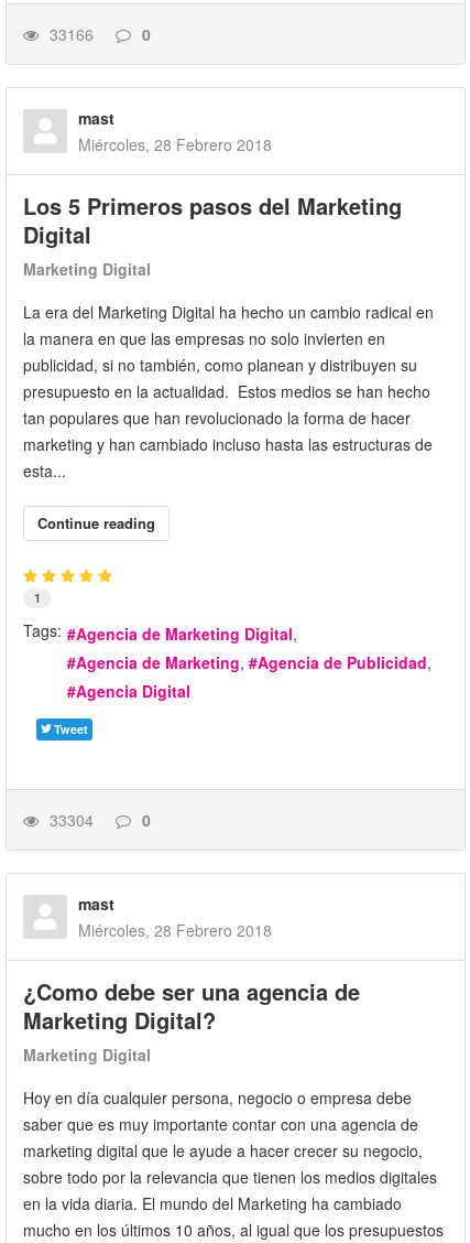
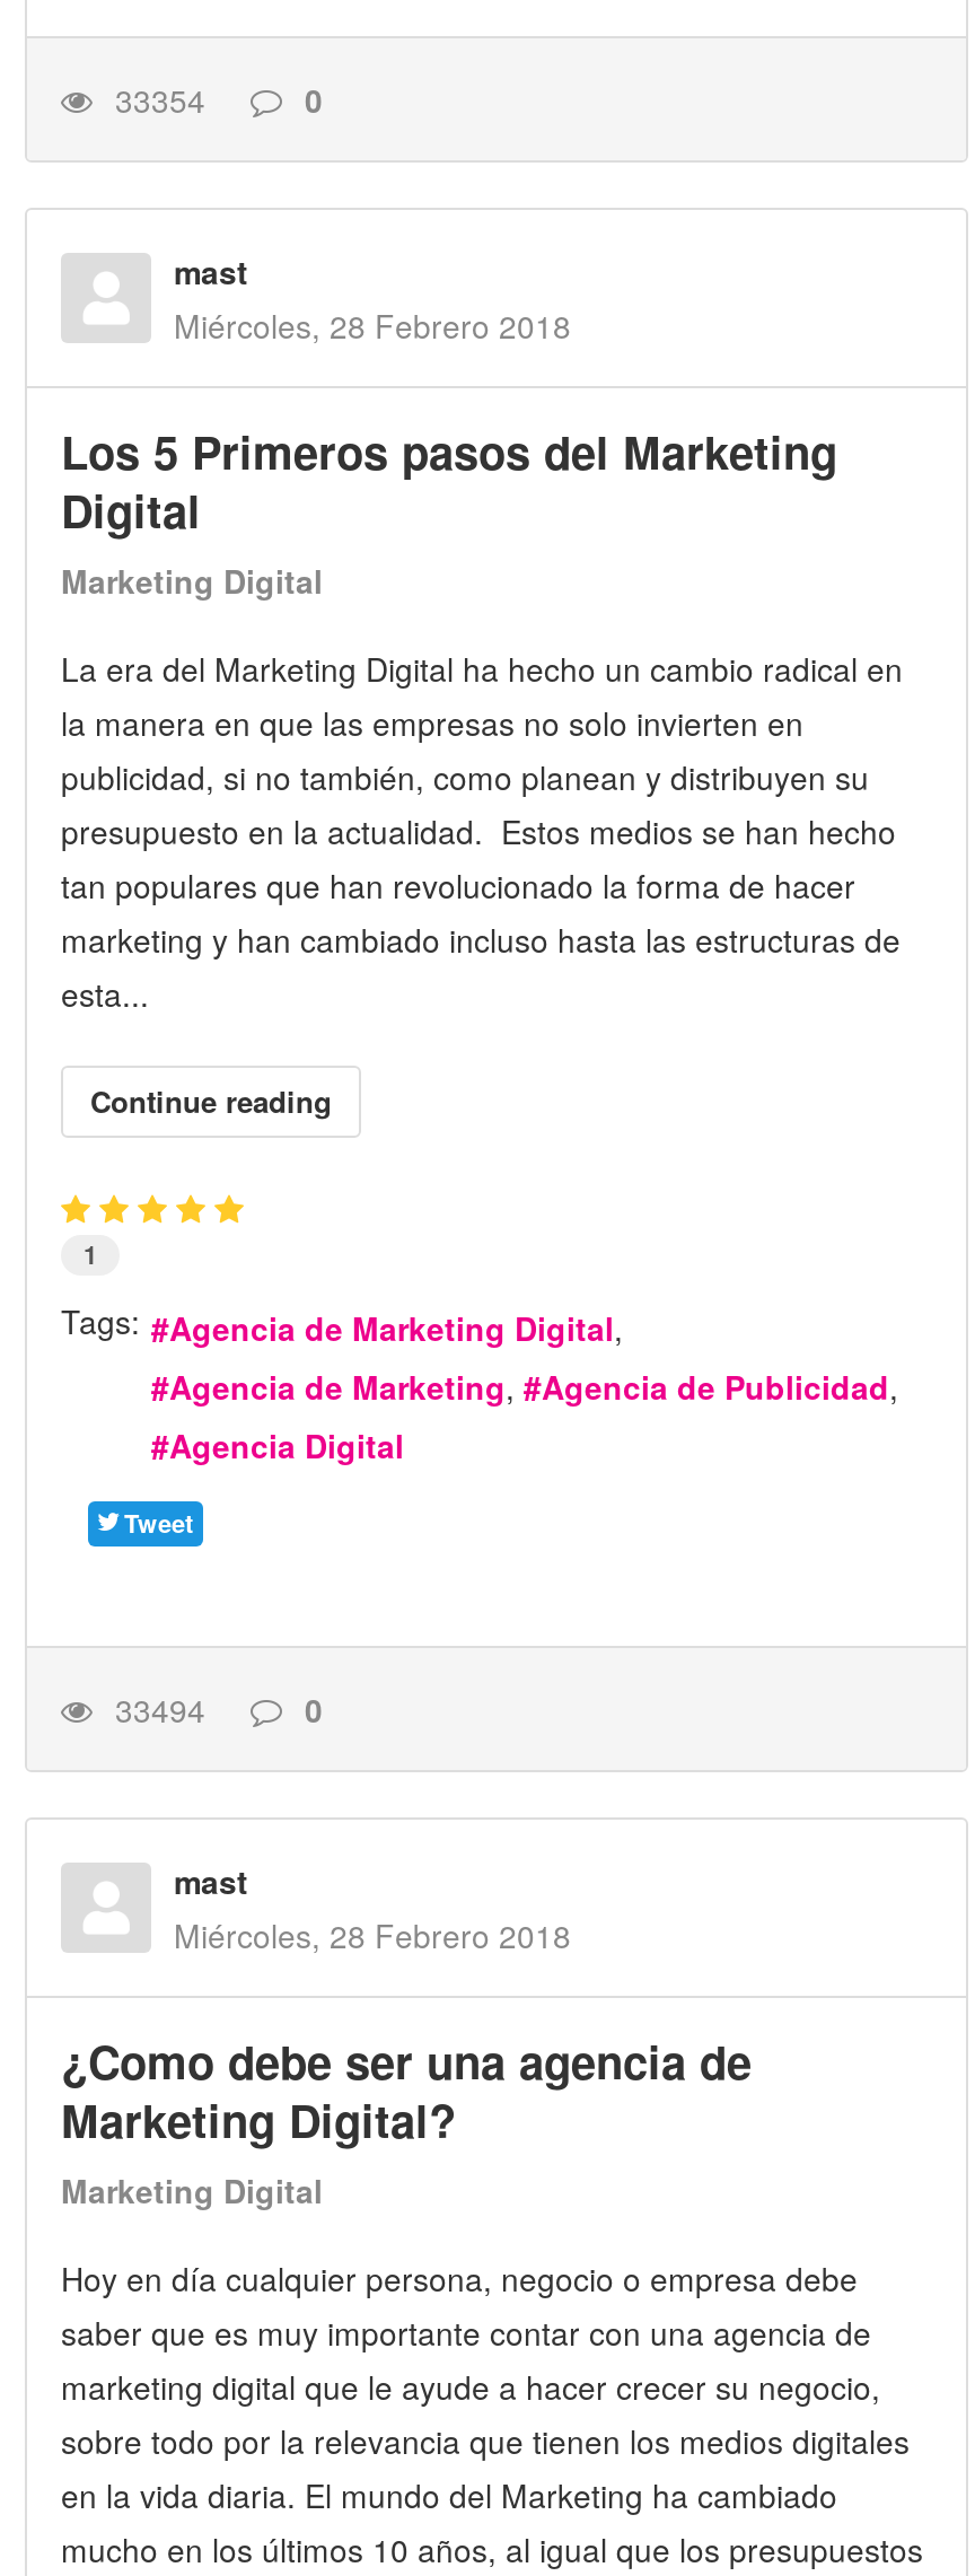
[41,23,151,45] 33166 0 -> [97,77,323,122] 33354 0
[41,809,151,831] 33304 0 -> [97,1687,323,1732] 33494 0

